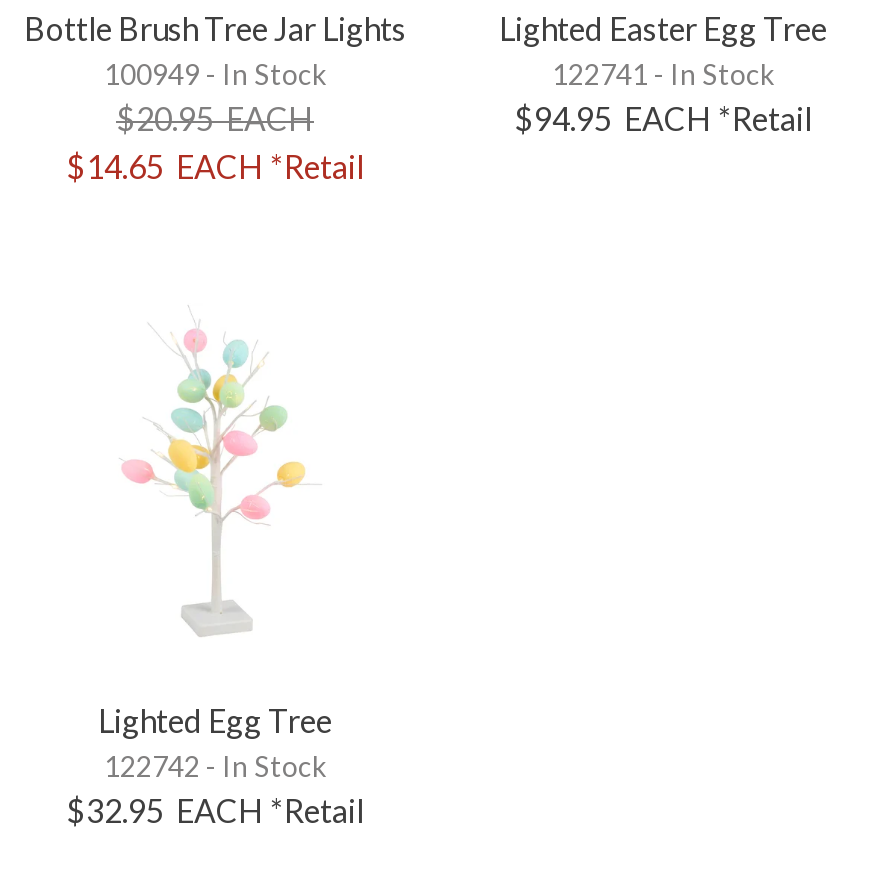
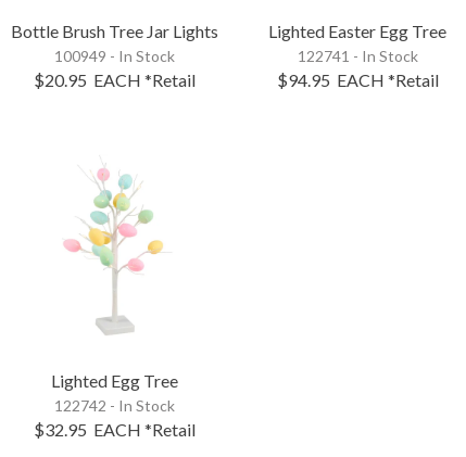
[66,99,364,185] $20.95 EACH | $14.65 EACH *Retail -> [33,69,195,90] $20.95 EACH *Retail

